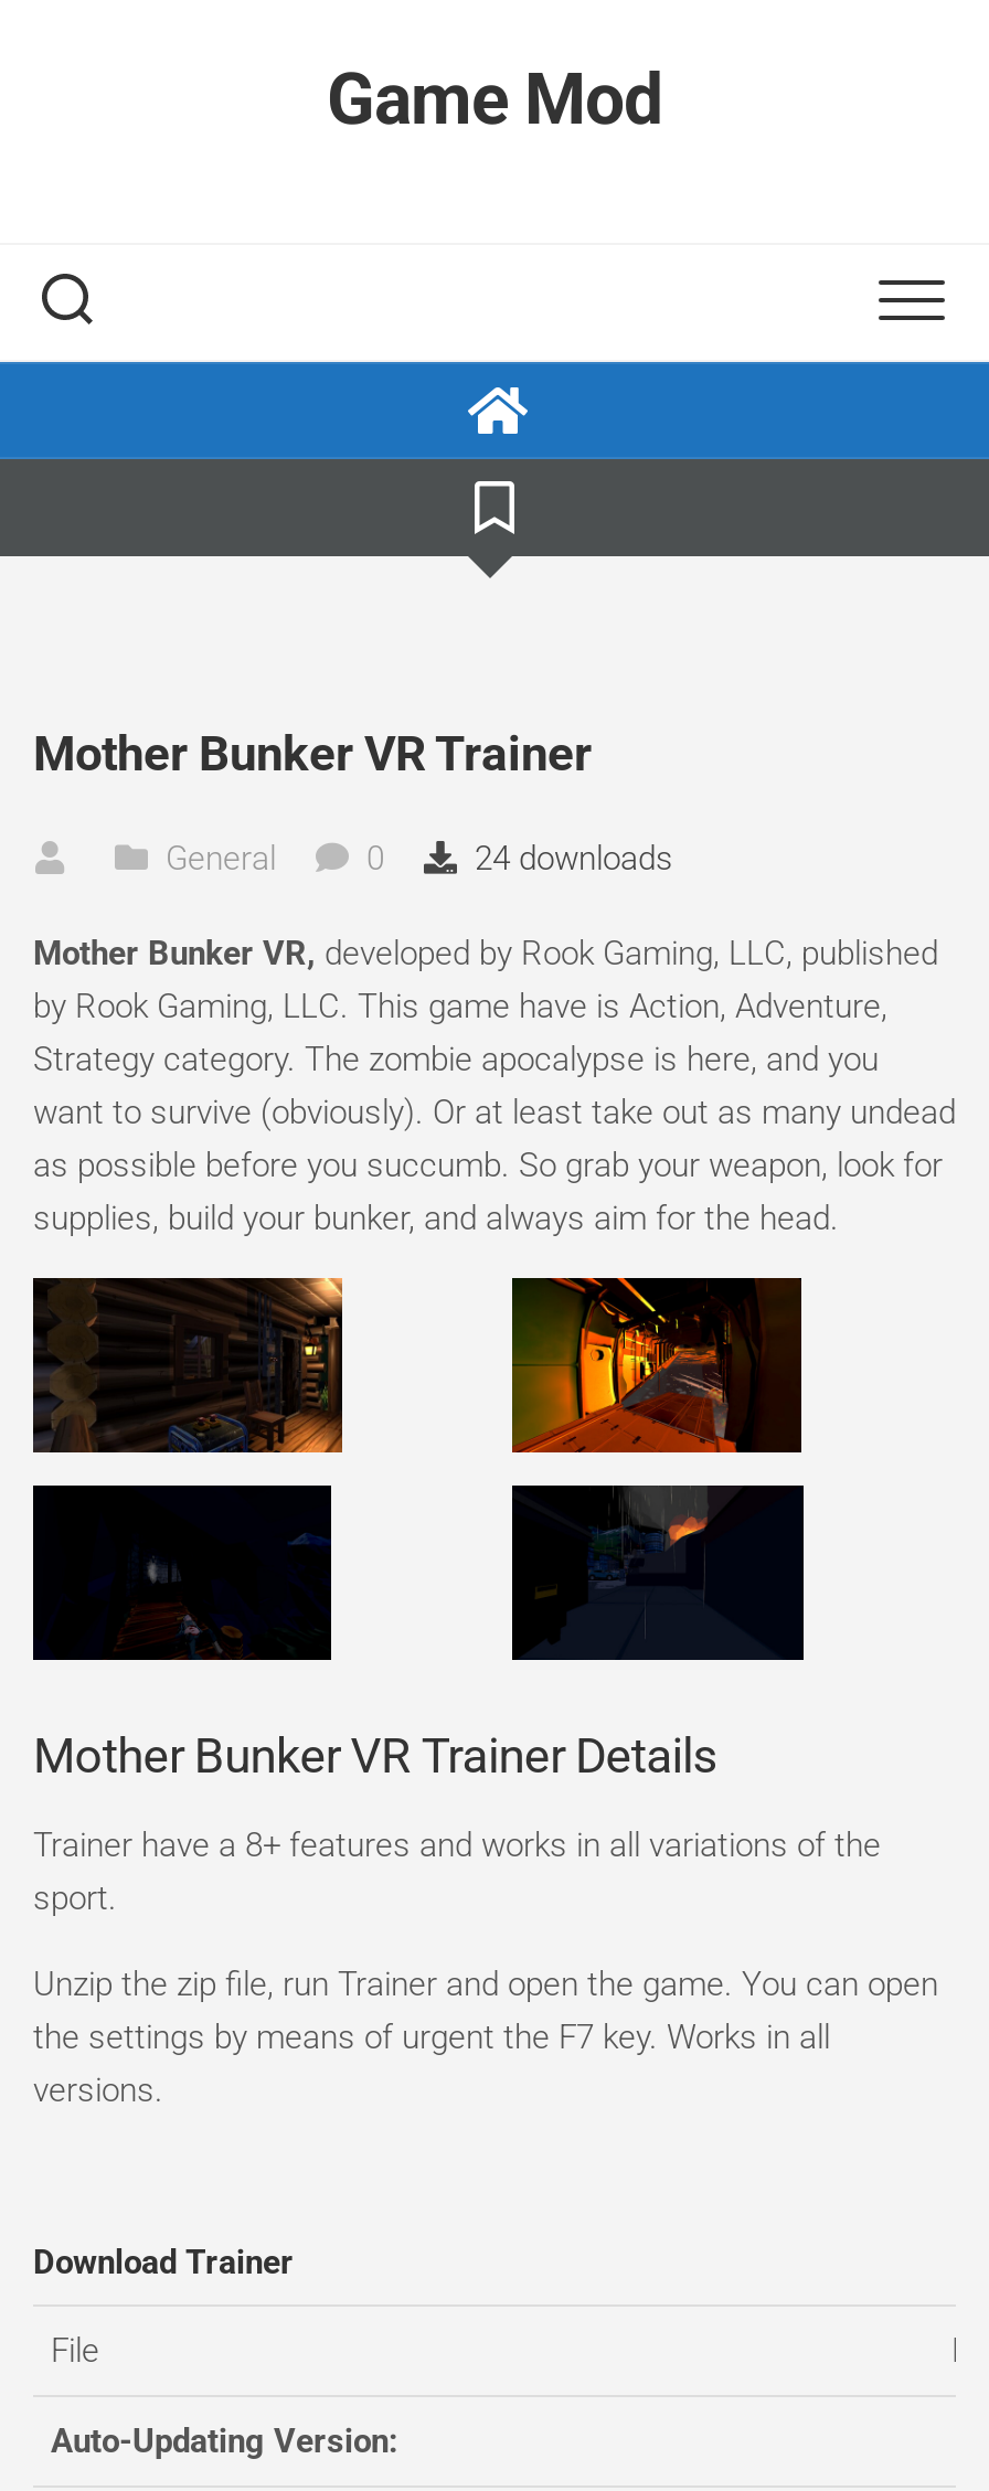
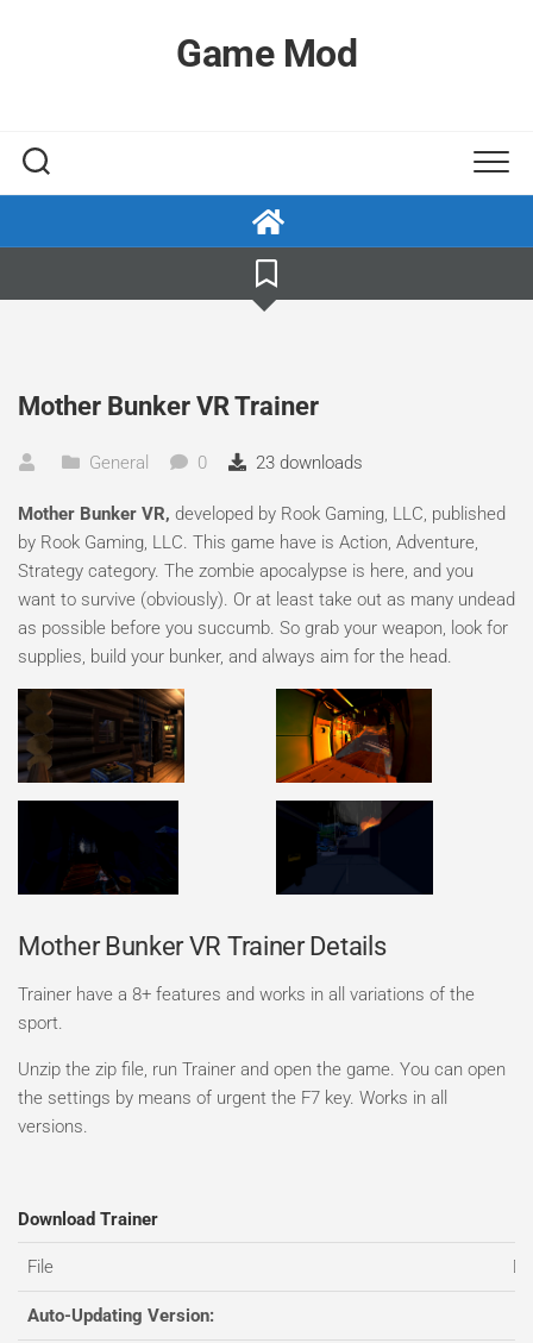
[466,839,673,879] 24 downloads -> [251,452,363,473] 23 downloads

